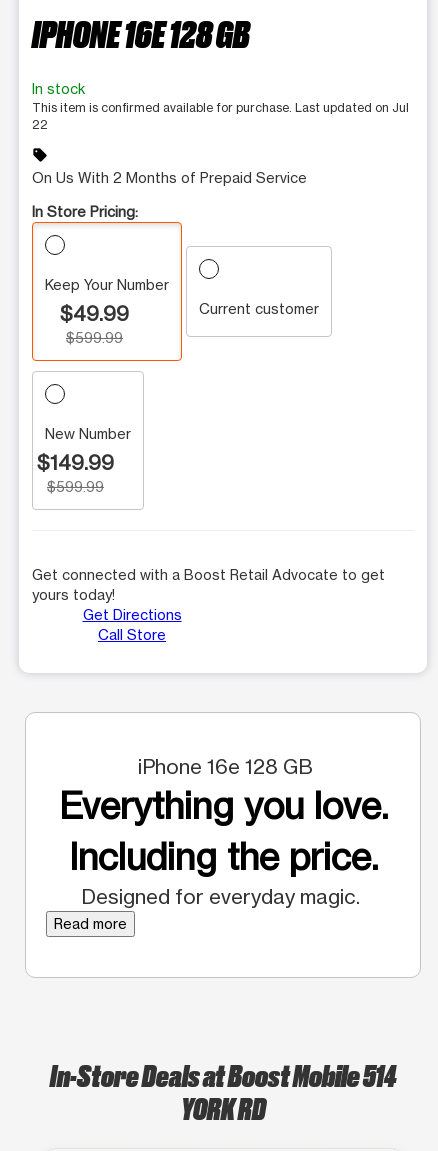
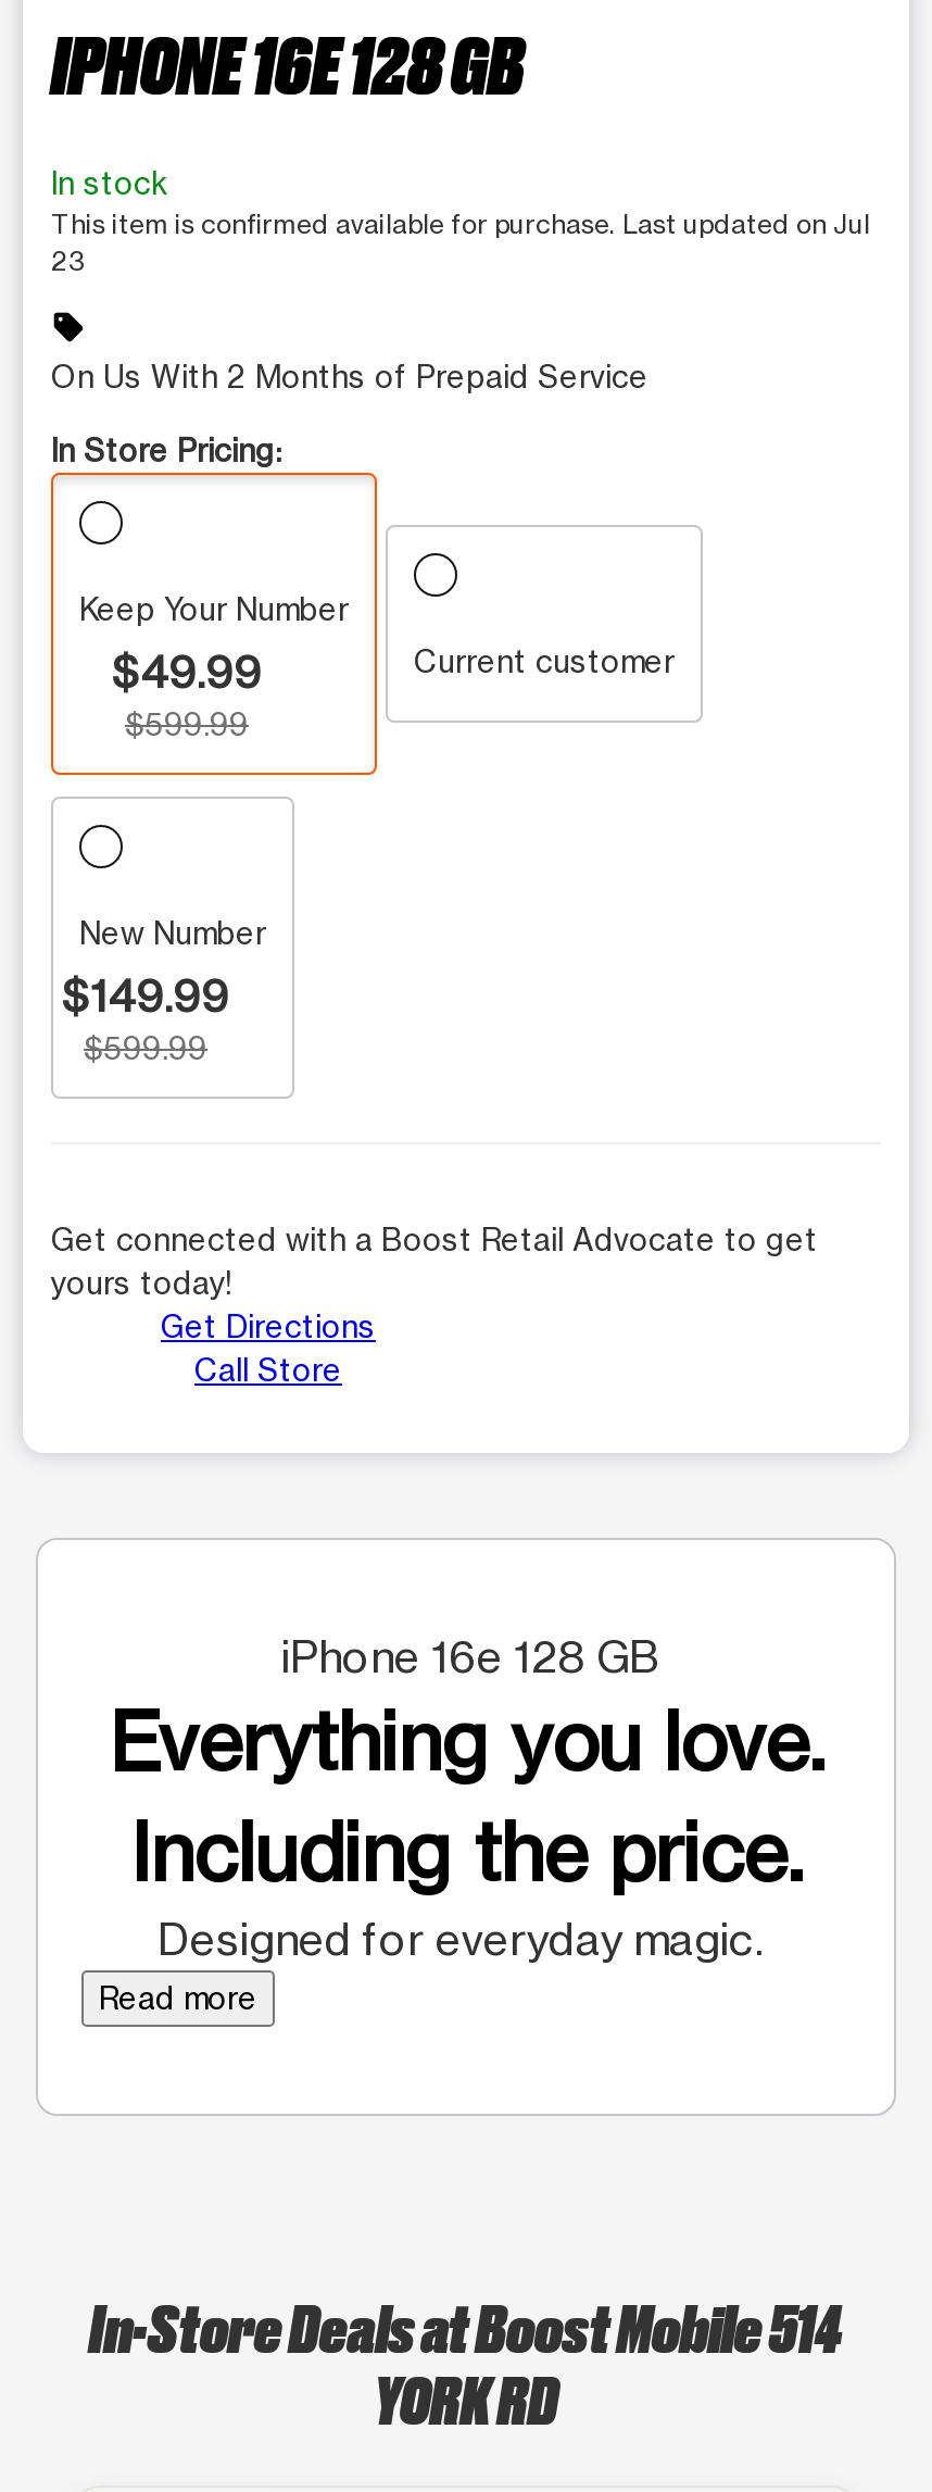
[32,117,48,132] 22 -> [51,244,84,276] 23

